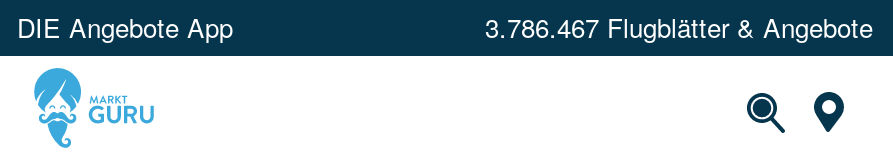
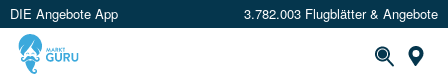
[485,8,873,46] 3.786.467 Flugblätter & Angebote -> [244,4,438,23] 3.782.003 Flugblätter & Angebote

